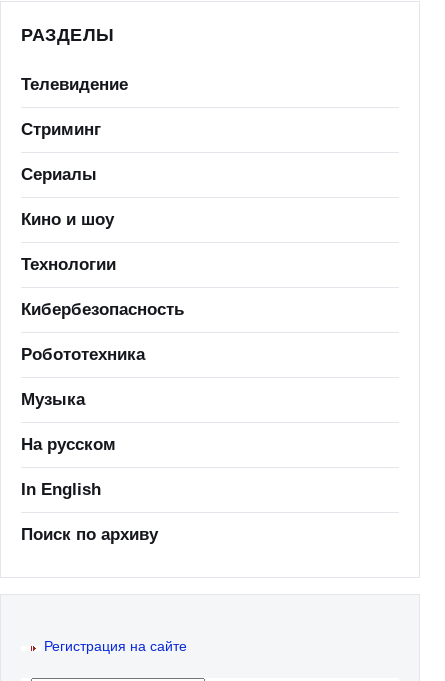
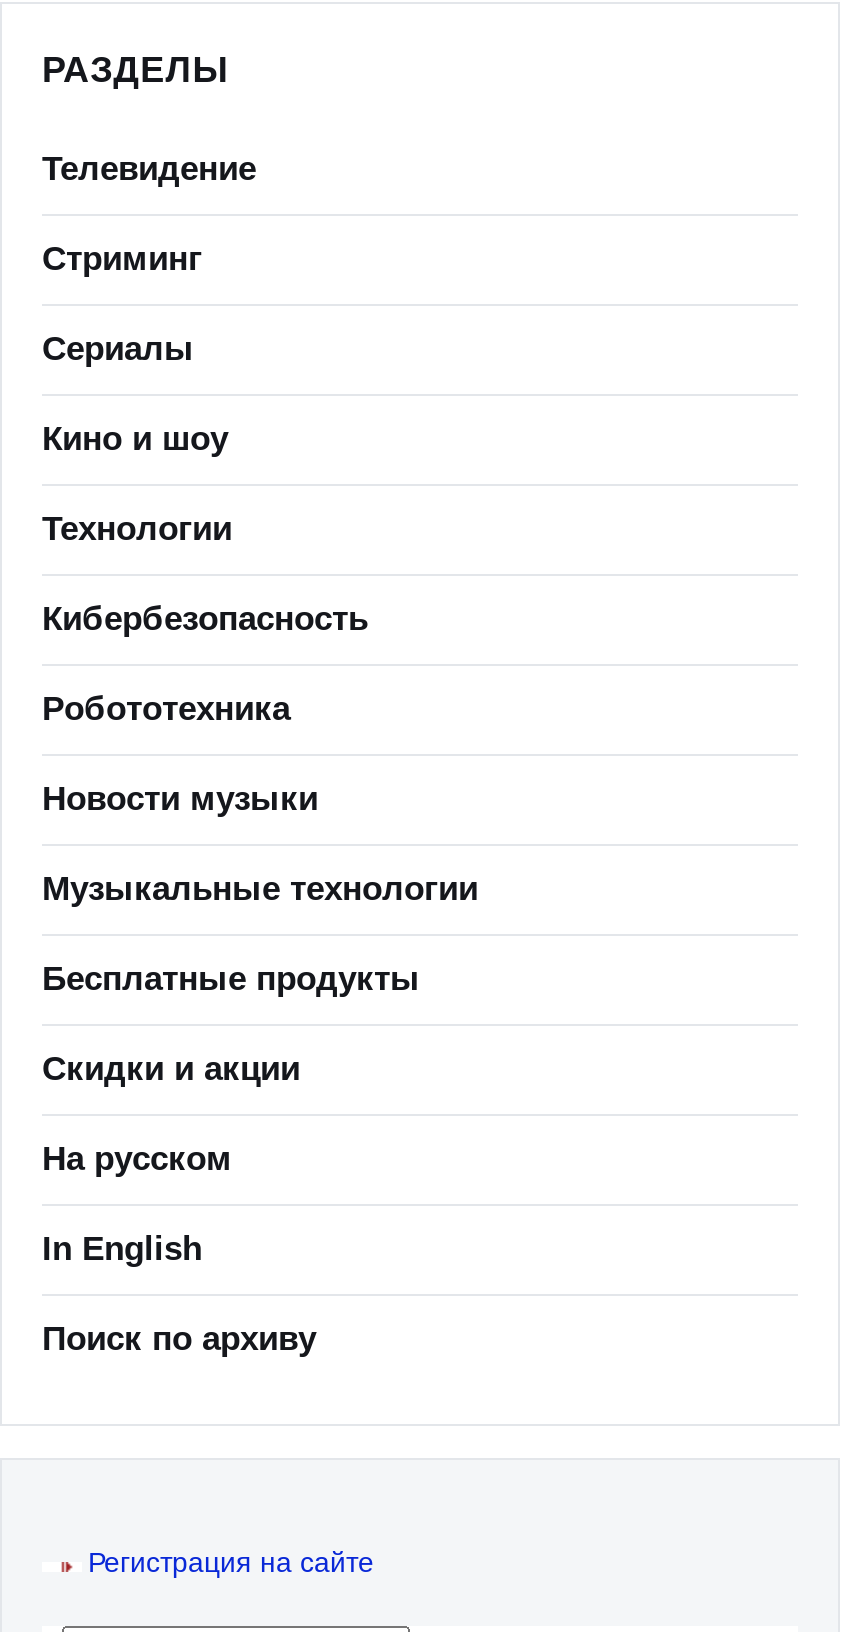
[21,390,85,409] Музыка -> [42,780,478,1088] Новости музыки | Музыкальные технологии | Бесплатные продукты | Скидки и акции

